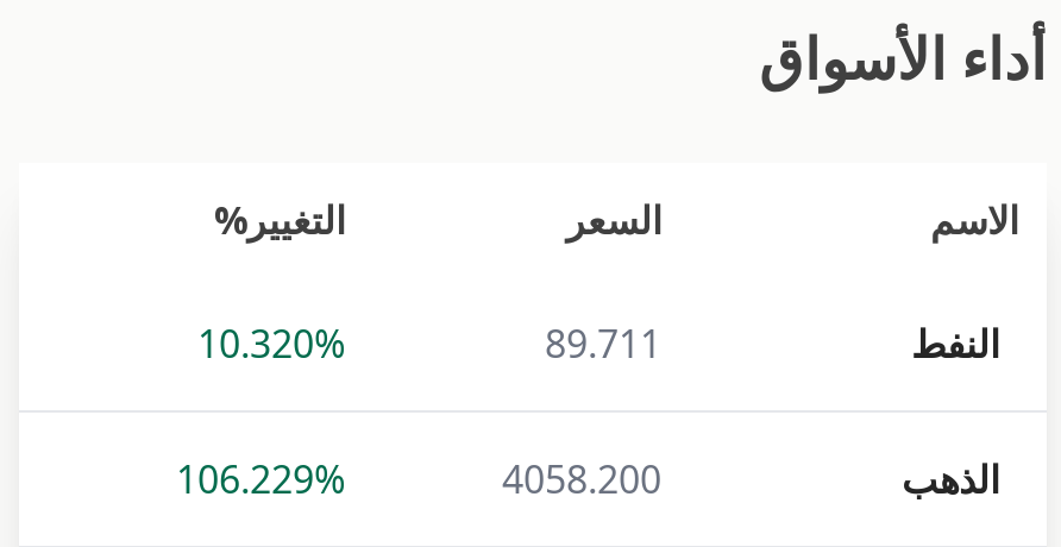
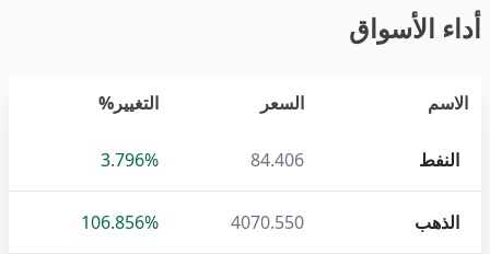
[197,317,345,369] 10.320% -> [101,148,159,172] 3.796%
[545,317,661,369] 89.711 -> [250,148,304,172] 84.406
[176,452,345,505] 106.229% -> [81,210,159,235] 106.856%
[502,452,661,505] 4058.200 -> [231,210,304,235] 4070.550

